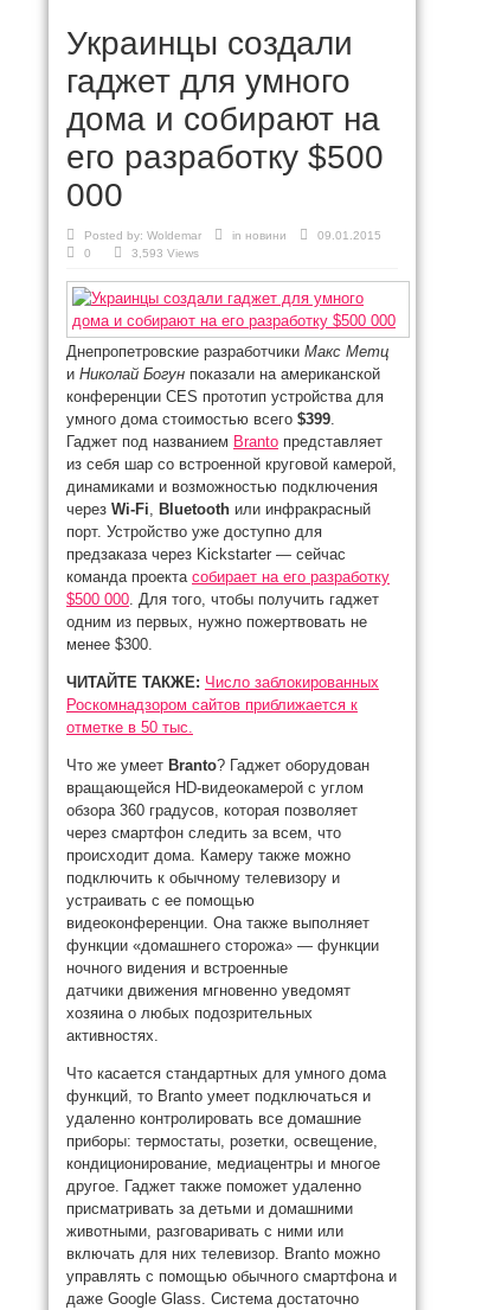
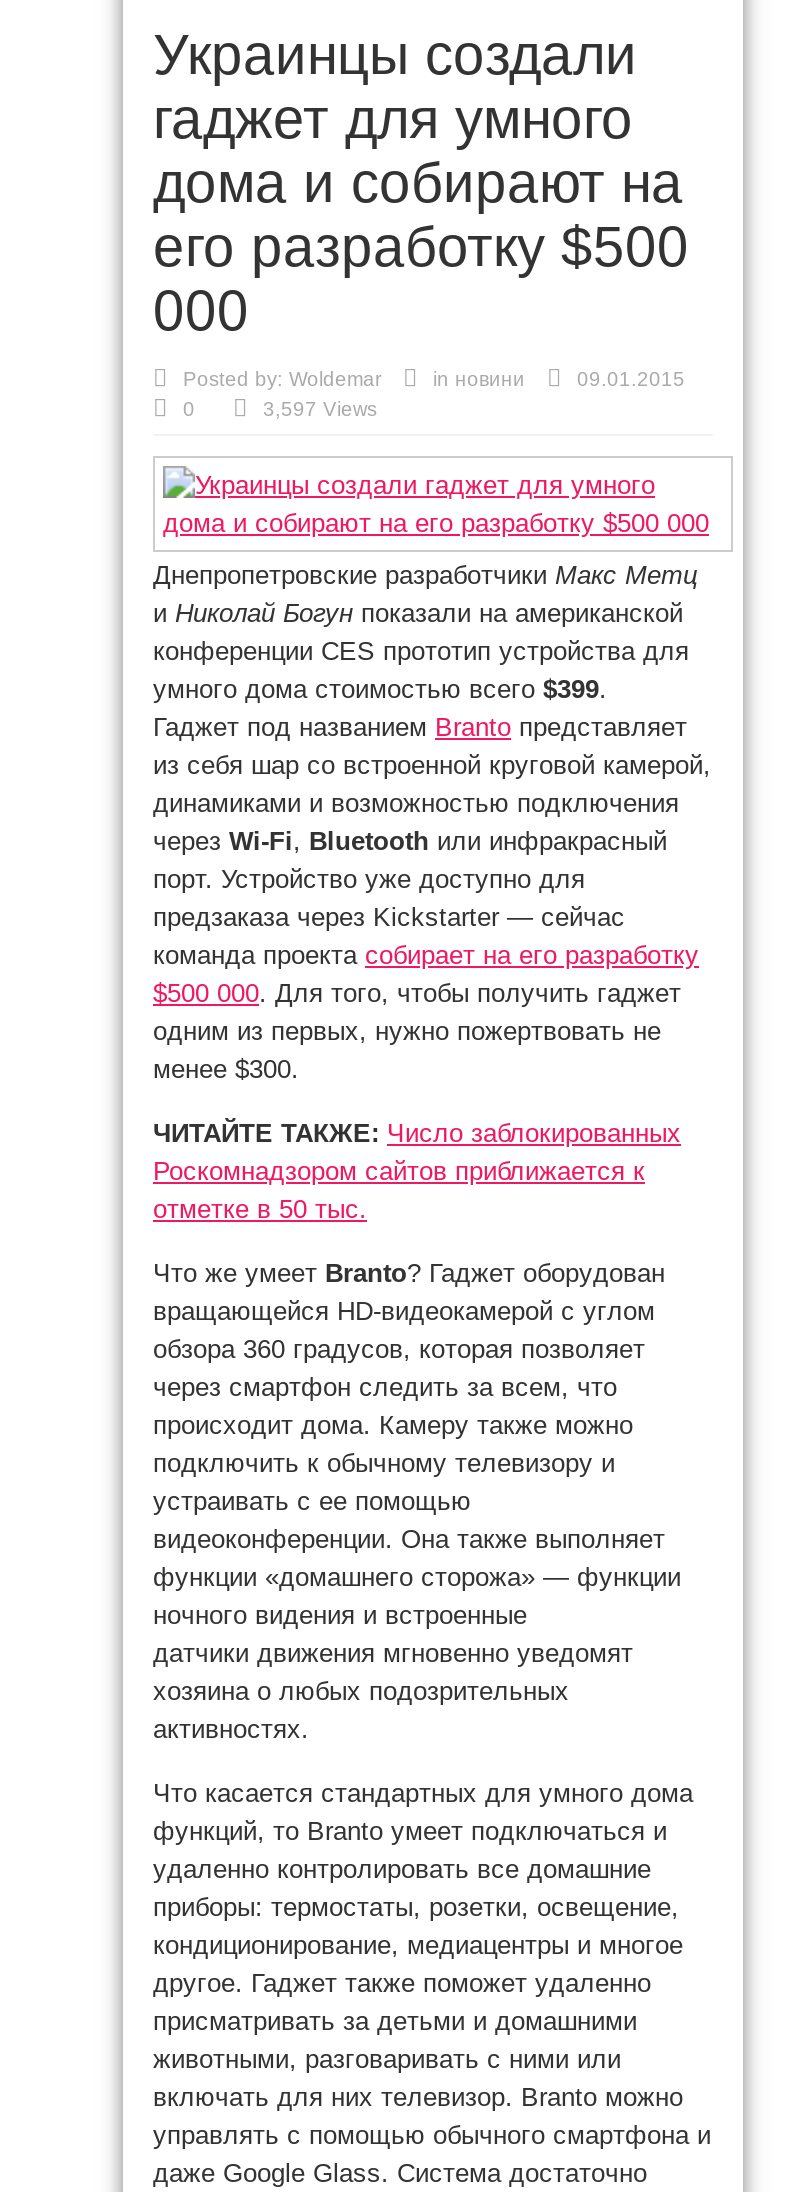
[131,247,199,260] 3,593 Views -> [263,398,377,420] 3,597 Views

